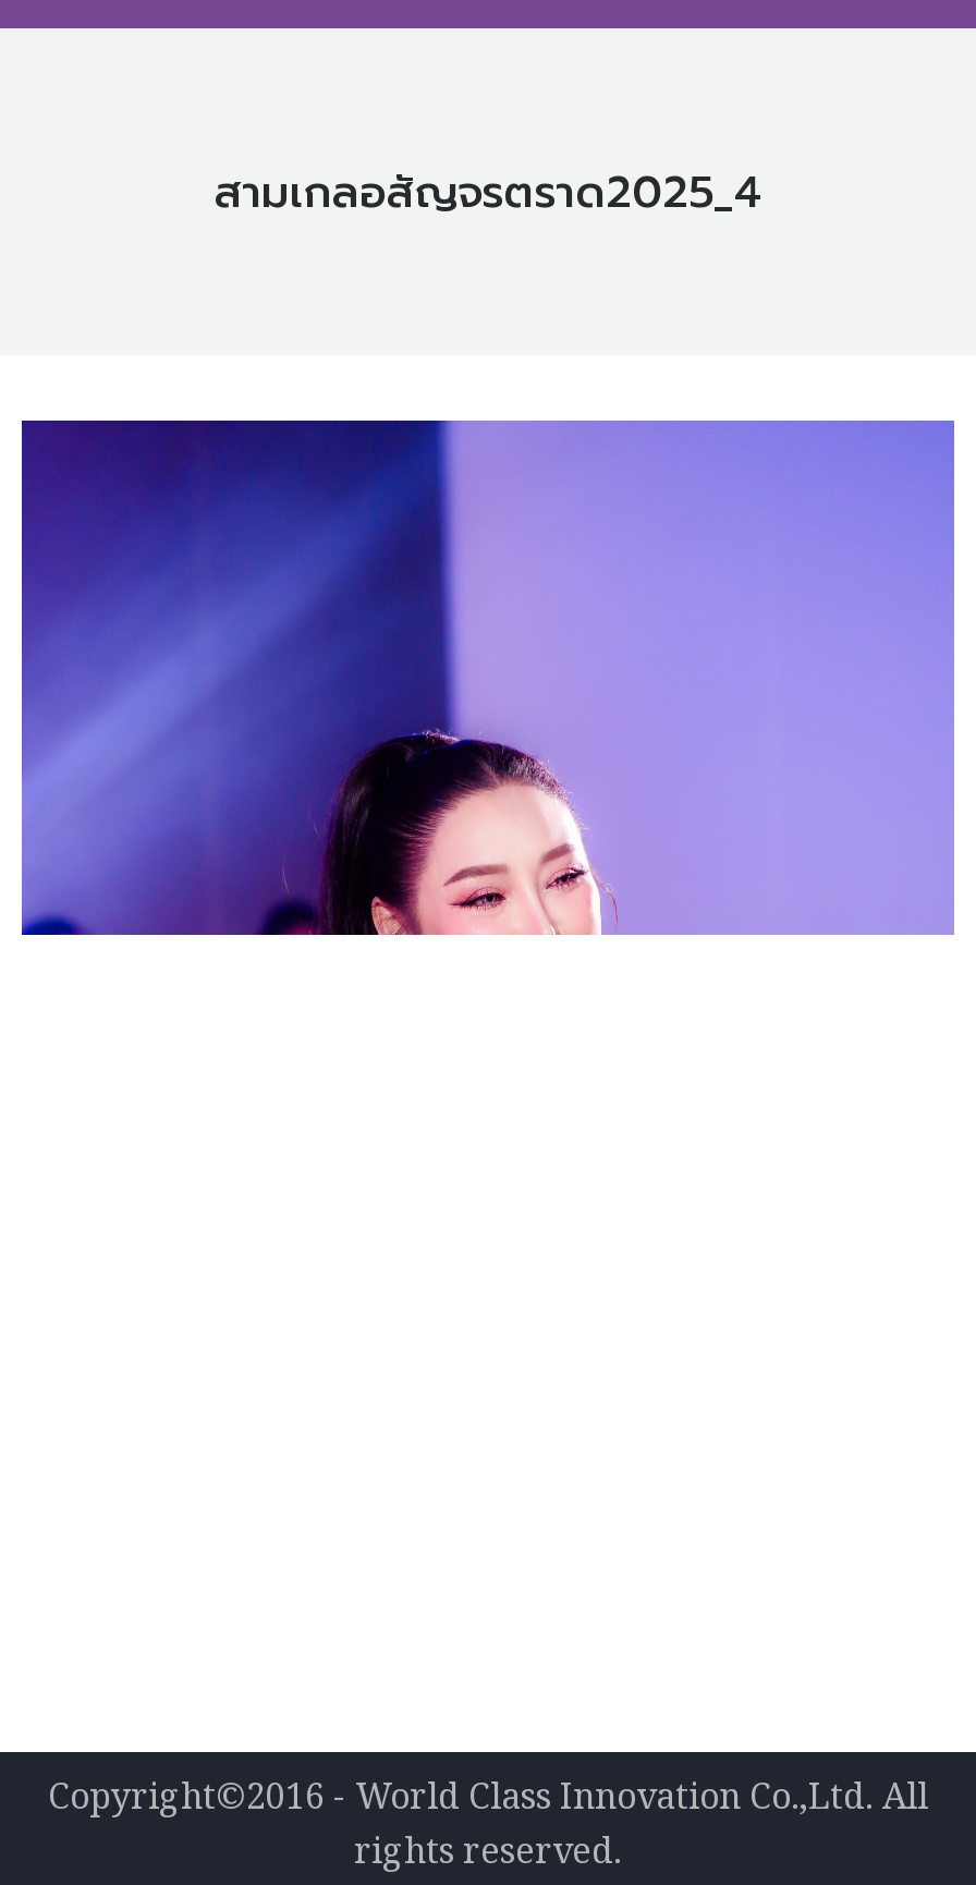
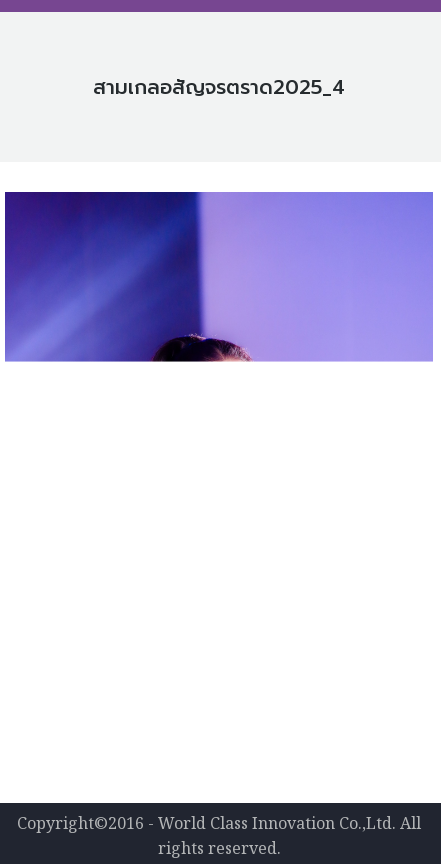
[20,789,956,937] [image] -> none

